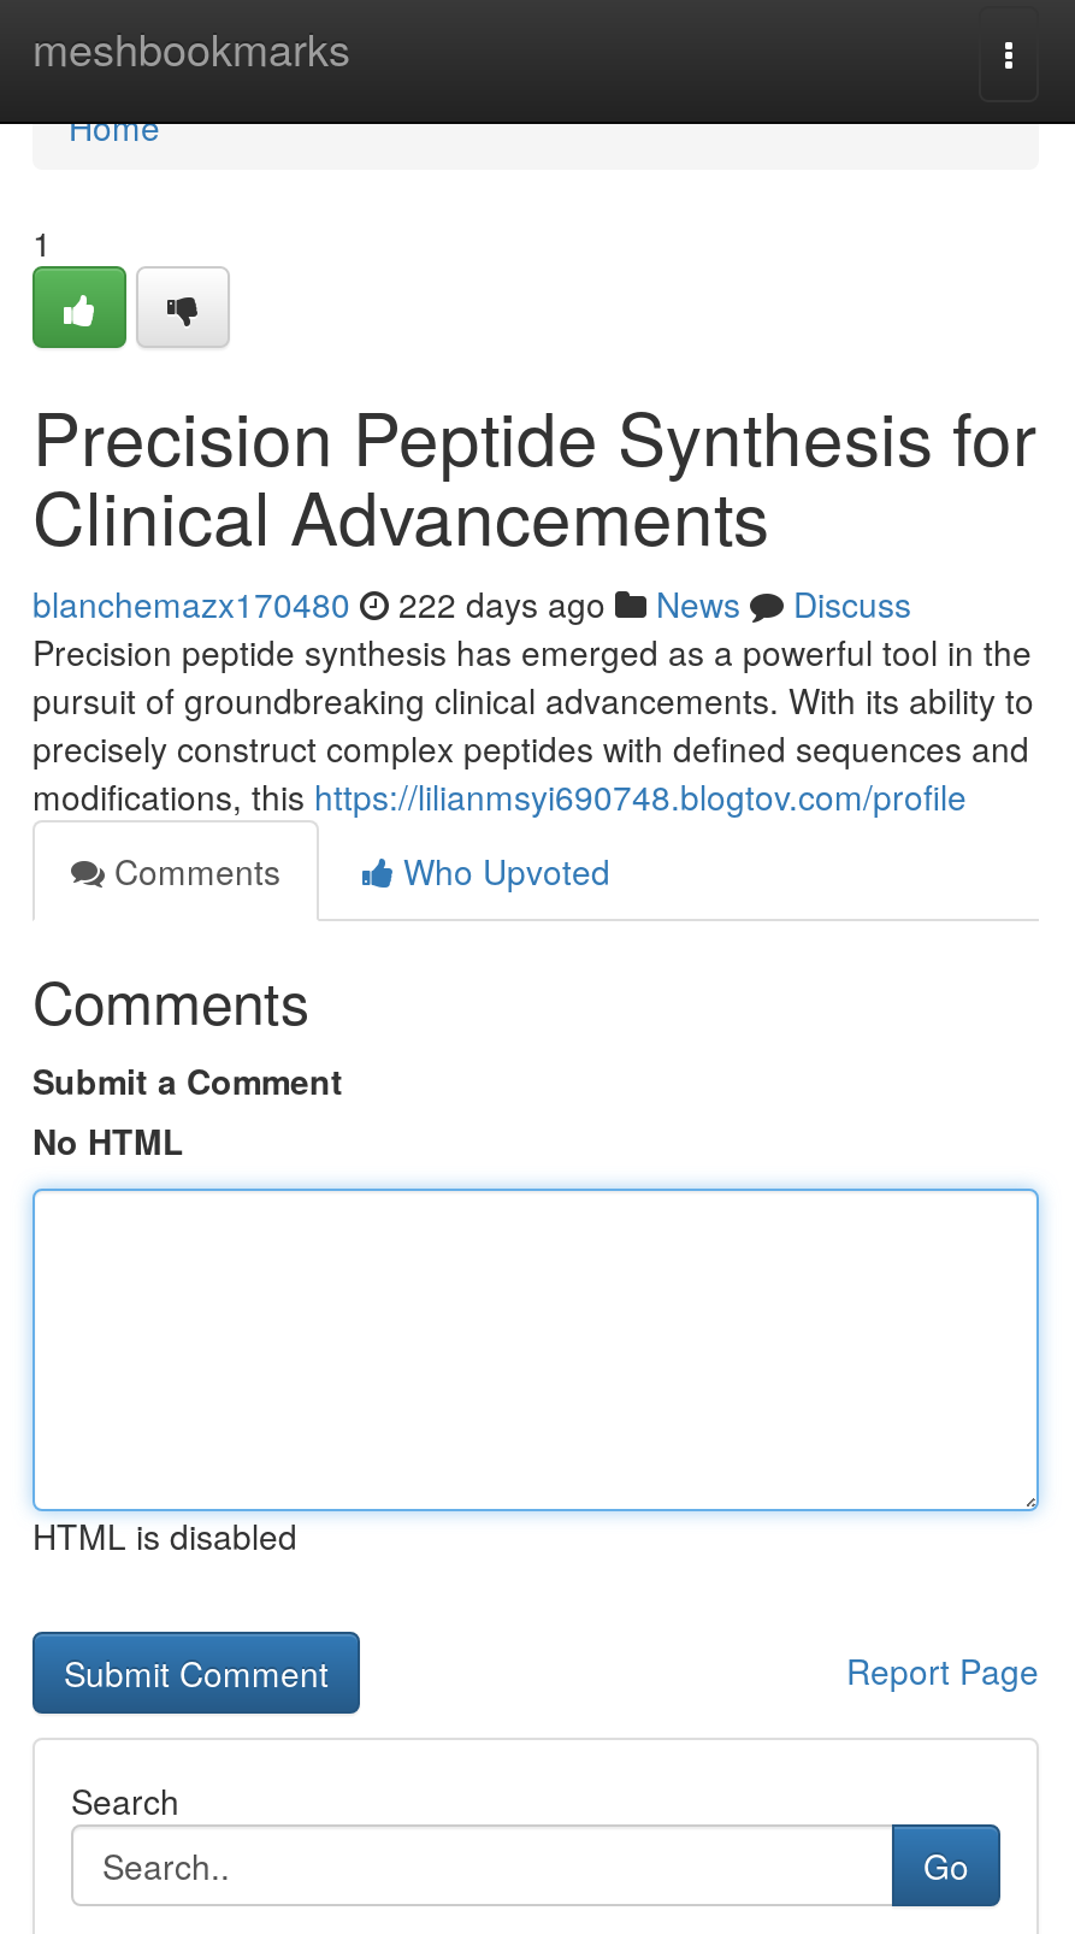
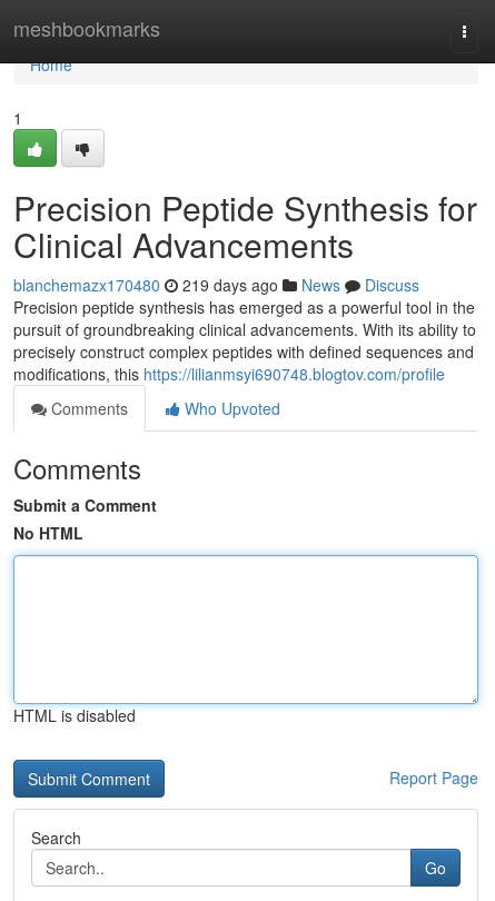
[33,579,911,627] blanchemazx170480 222 days ago News Discuss -> [13,274,419,296] blanchemazx170480 219 days ago News Discuss

